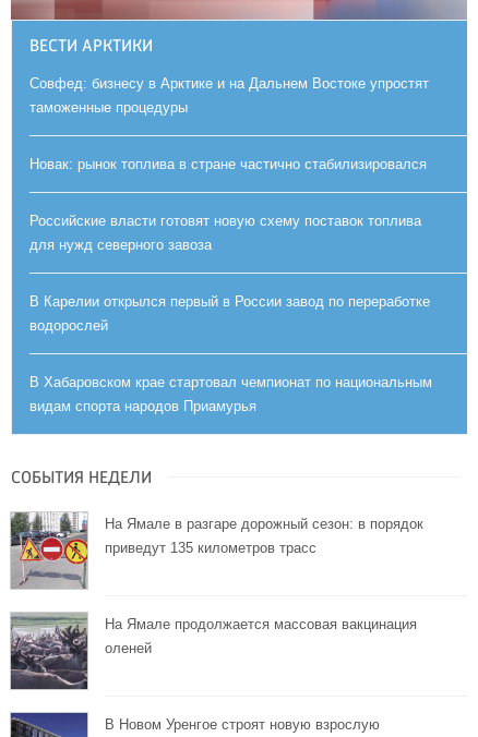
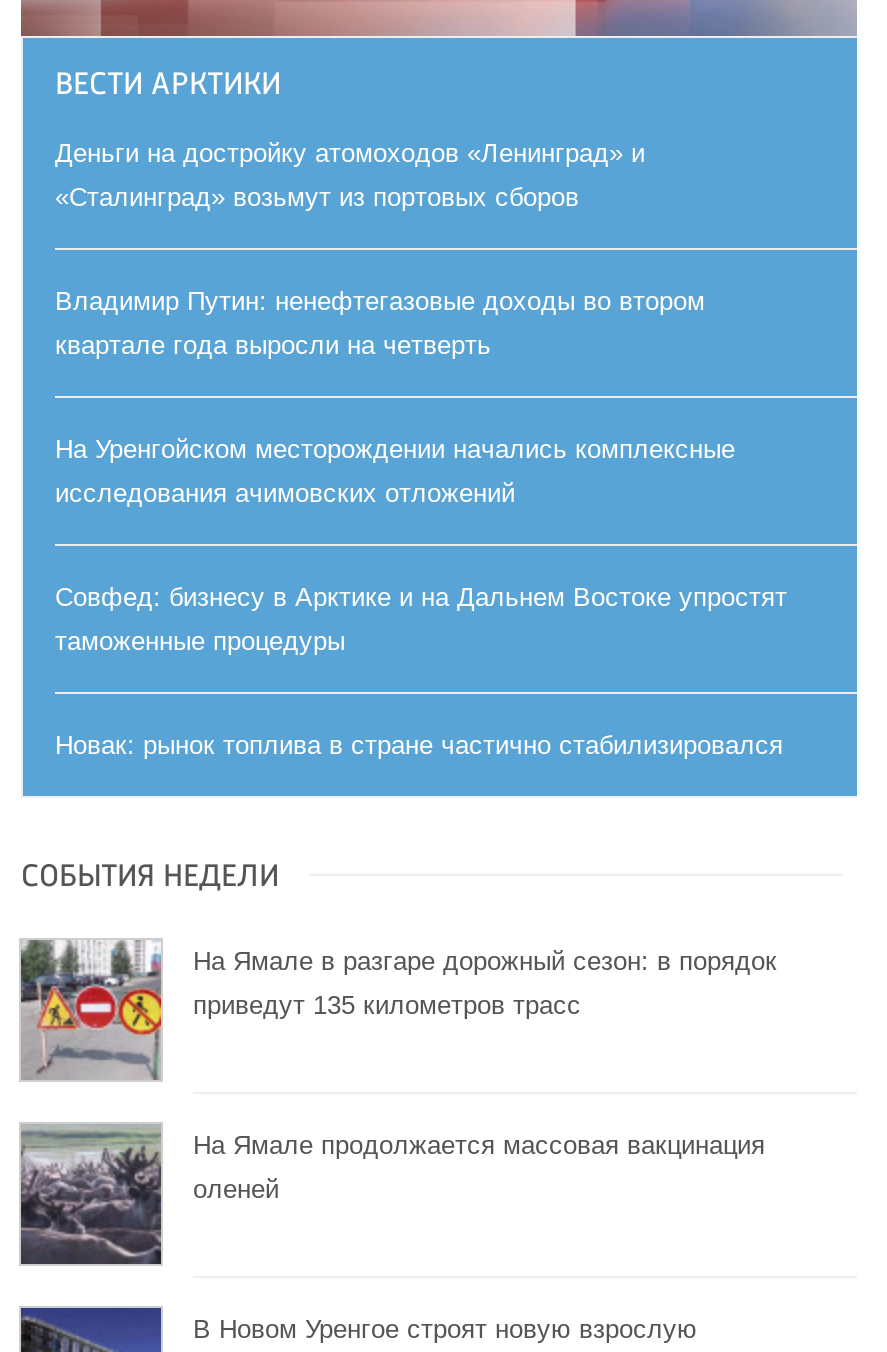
none -> [55,138,735,508] Деньги на достройку атомоходов «Ленинград» и | «Сталинград» возьмут из портовых сборов | Владимир Путин: ненефтегазовые доходы во втором | квартале года выросли на четверть | На Уренгойском месторождении начались комплексные | исследования ачимовских отложений
moved [29,75,429,172] -> [55,582,787,760]: Совфед: бизнесу в Арктике и на Дальнем Востоке упростят | таможенные процедуры | Новак: рынок топлива в стране частично стабилизировался
[29,212,432,414] Российские власти готовят новую схему поставок топлива | для нужд северного завоза | В Карелии открылся первый в России завод по переработке | водорослей | В Хабаровском крае стартовал чемпионат по национальным | видам спорта народов Приамурья -> none

